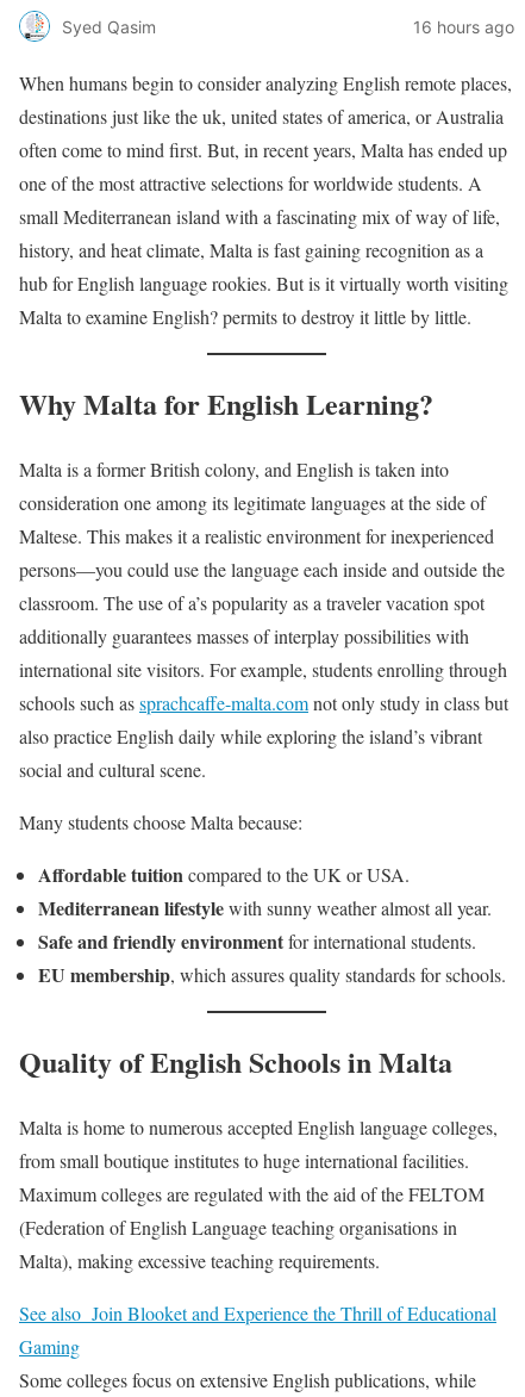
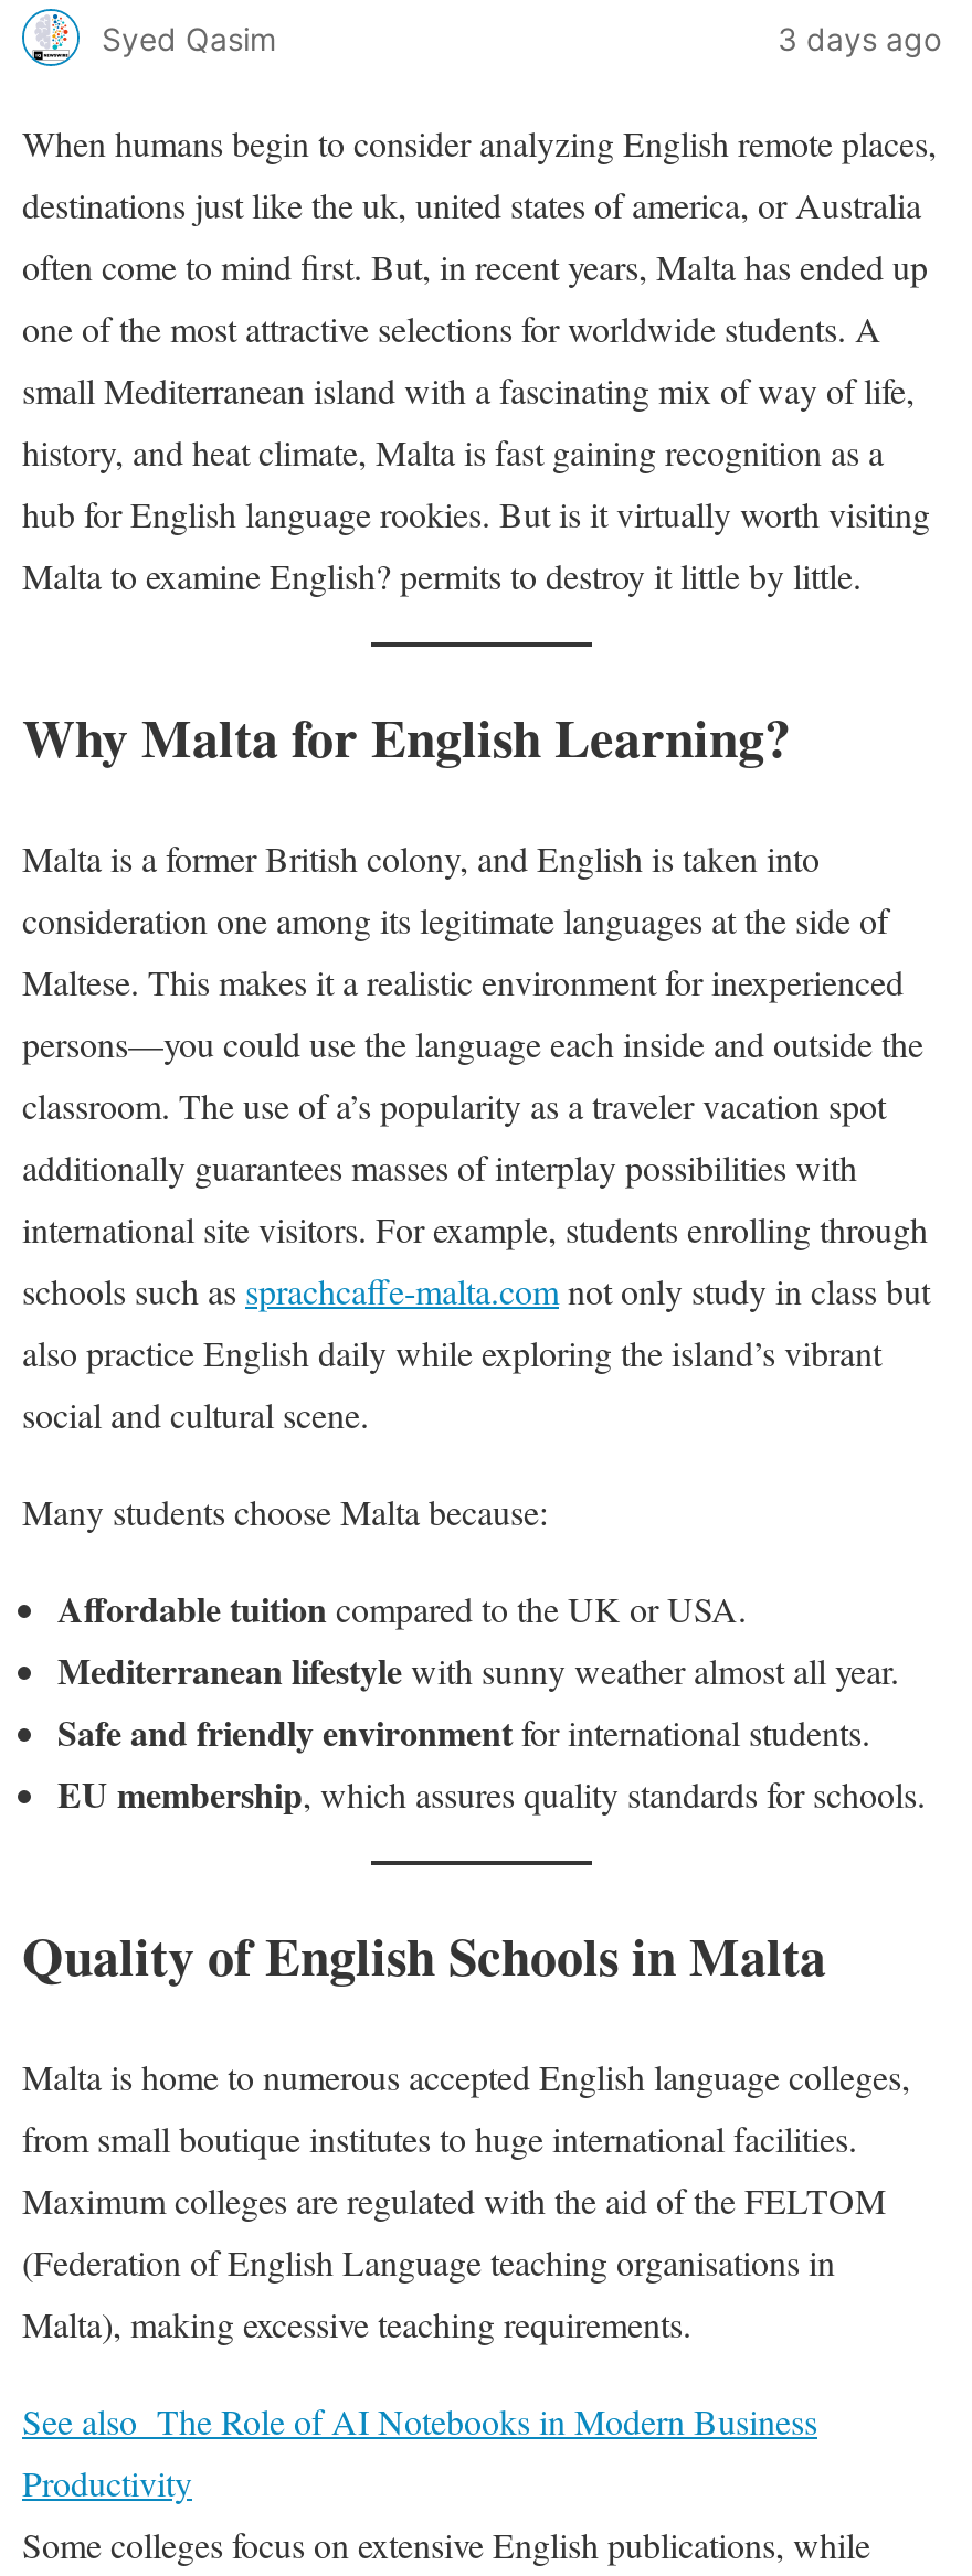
[413,16,514,36] 16 hours ago -> [778,19,941,56] 3 days ago
[19,1300,496,1358] See also Join Blooket and Experience the Thrill of Educational | Gaming -> [22,2396,817,2504] See also The Role of AI Notebooks in Modern Business | Productivity

